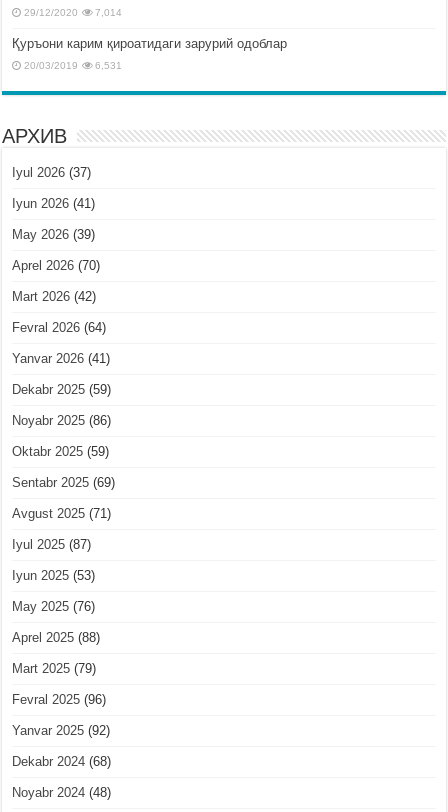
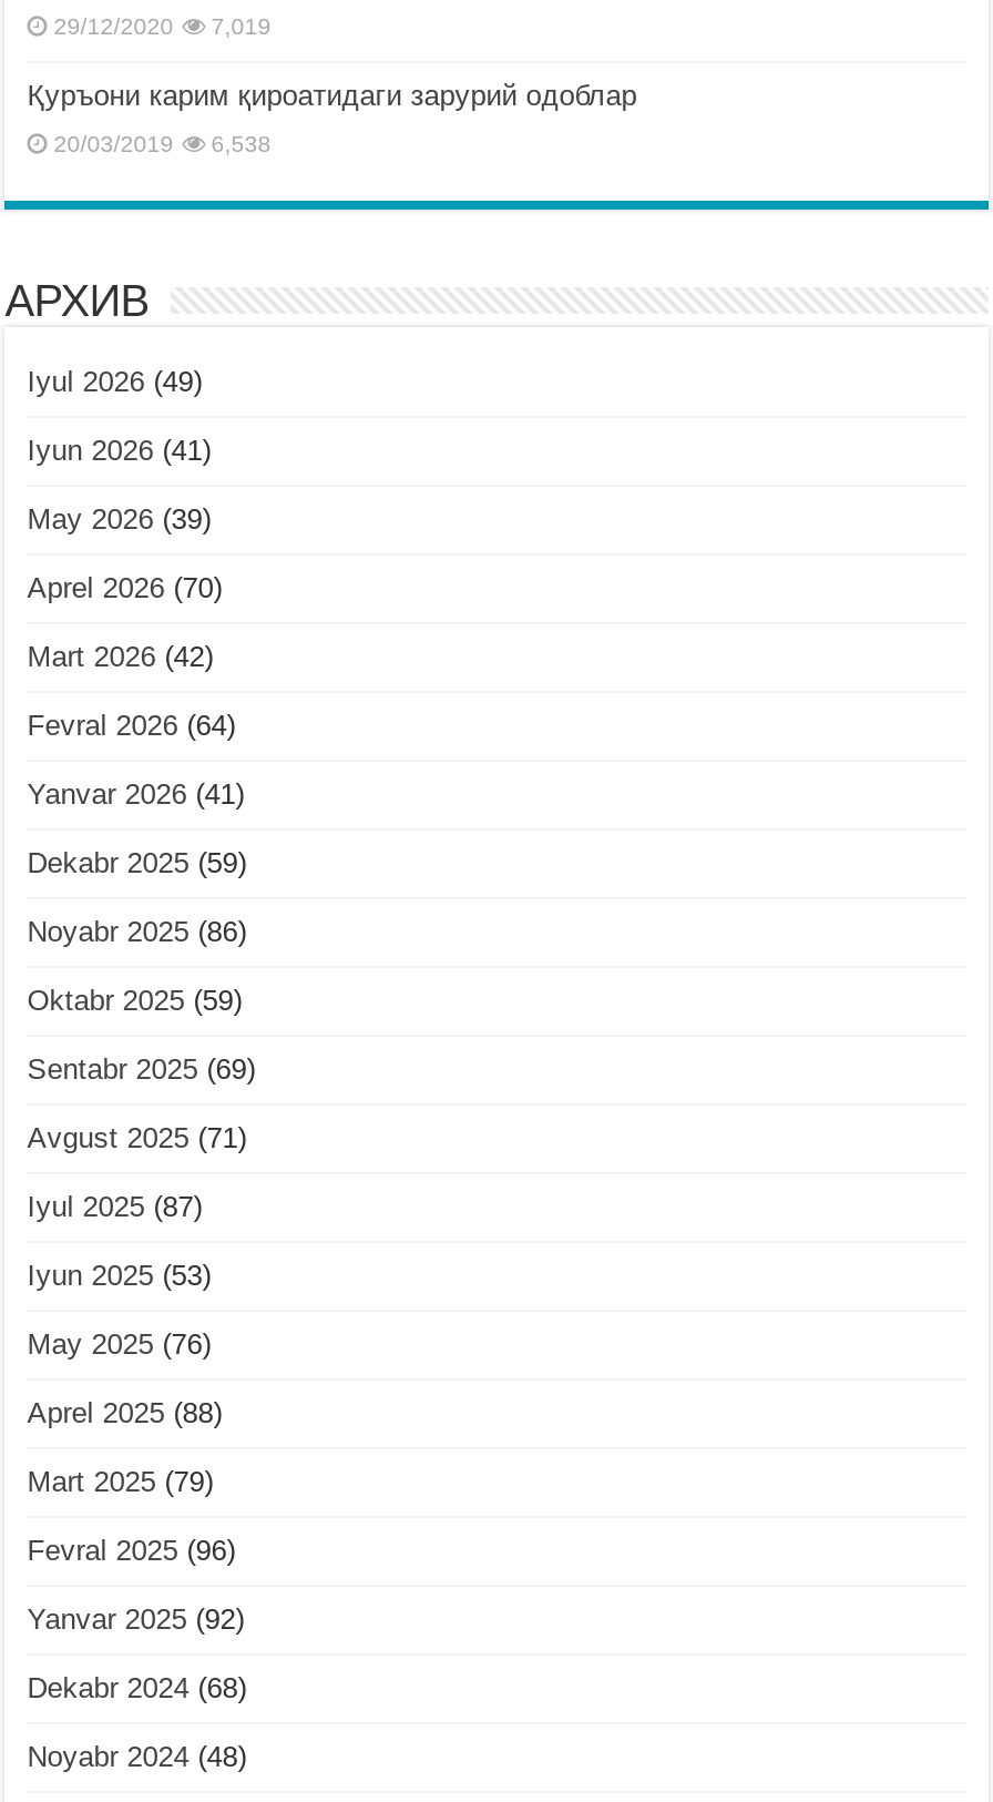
[24,7,122,18] 29/12/2020 7,014 -> [54,15,271,39] 29/12/2020 7,019
[24,60,122,71] 20/03/2019 6,531 -> [54,133,271,157] 20/03/2019 6,538
[12,165,91,180] Iyul 2026 (37) -> [27,366,202,399] Iyul 2026 (49)

